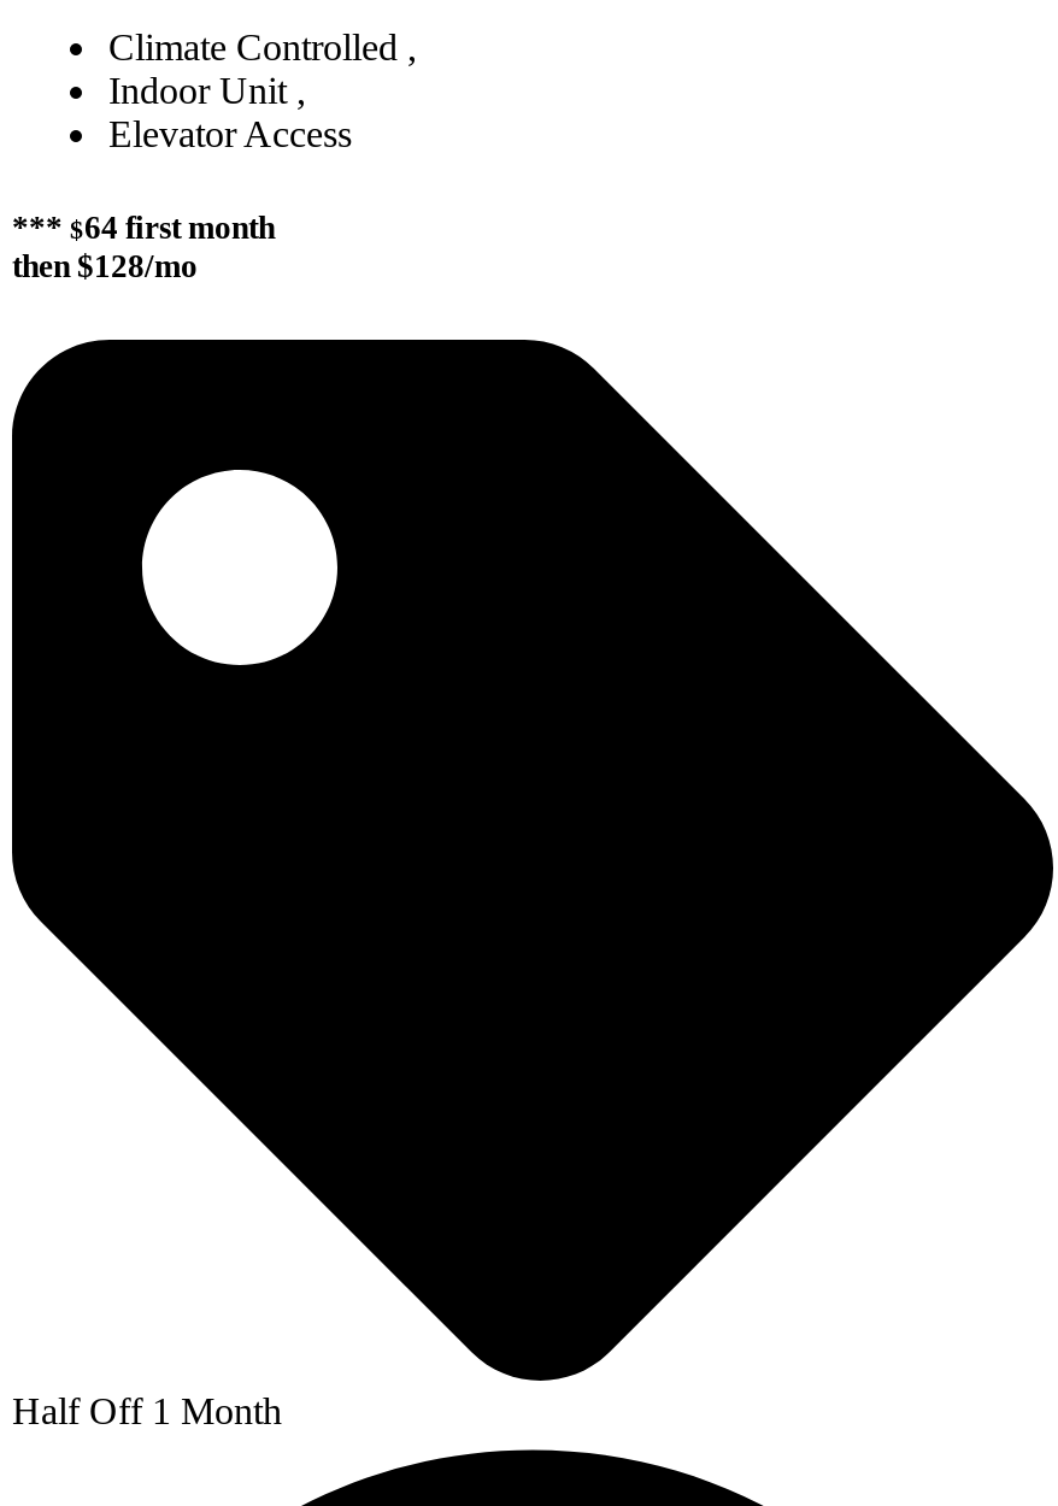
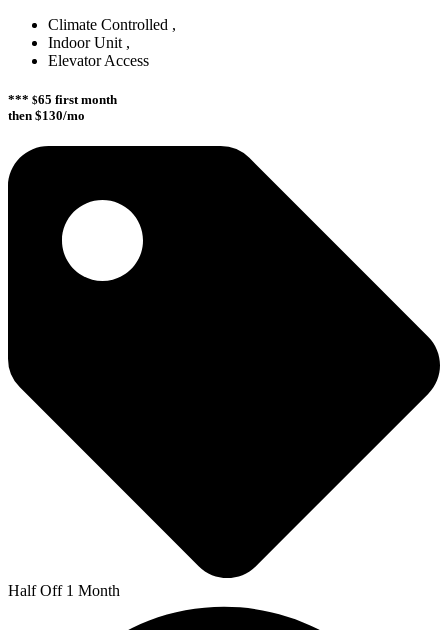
[12,210,275,246] *** $64 first month -> [8,92,117,107] *** $65 first month
[12,248,198,285] then $128/mo -> [8,108,85,123] then $130/mo

